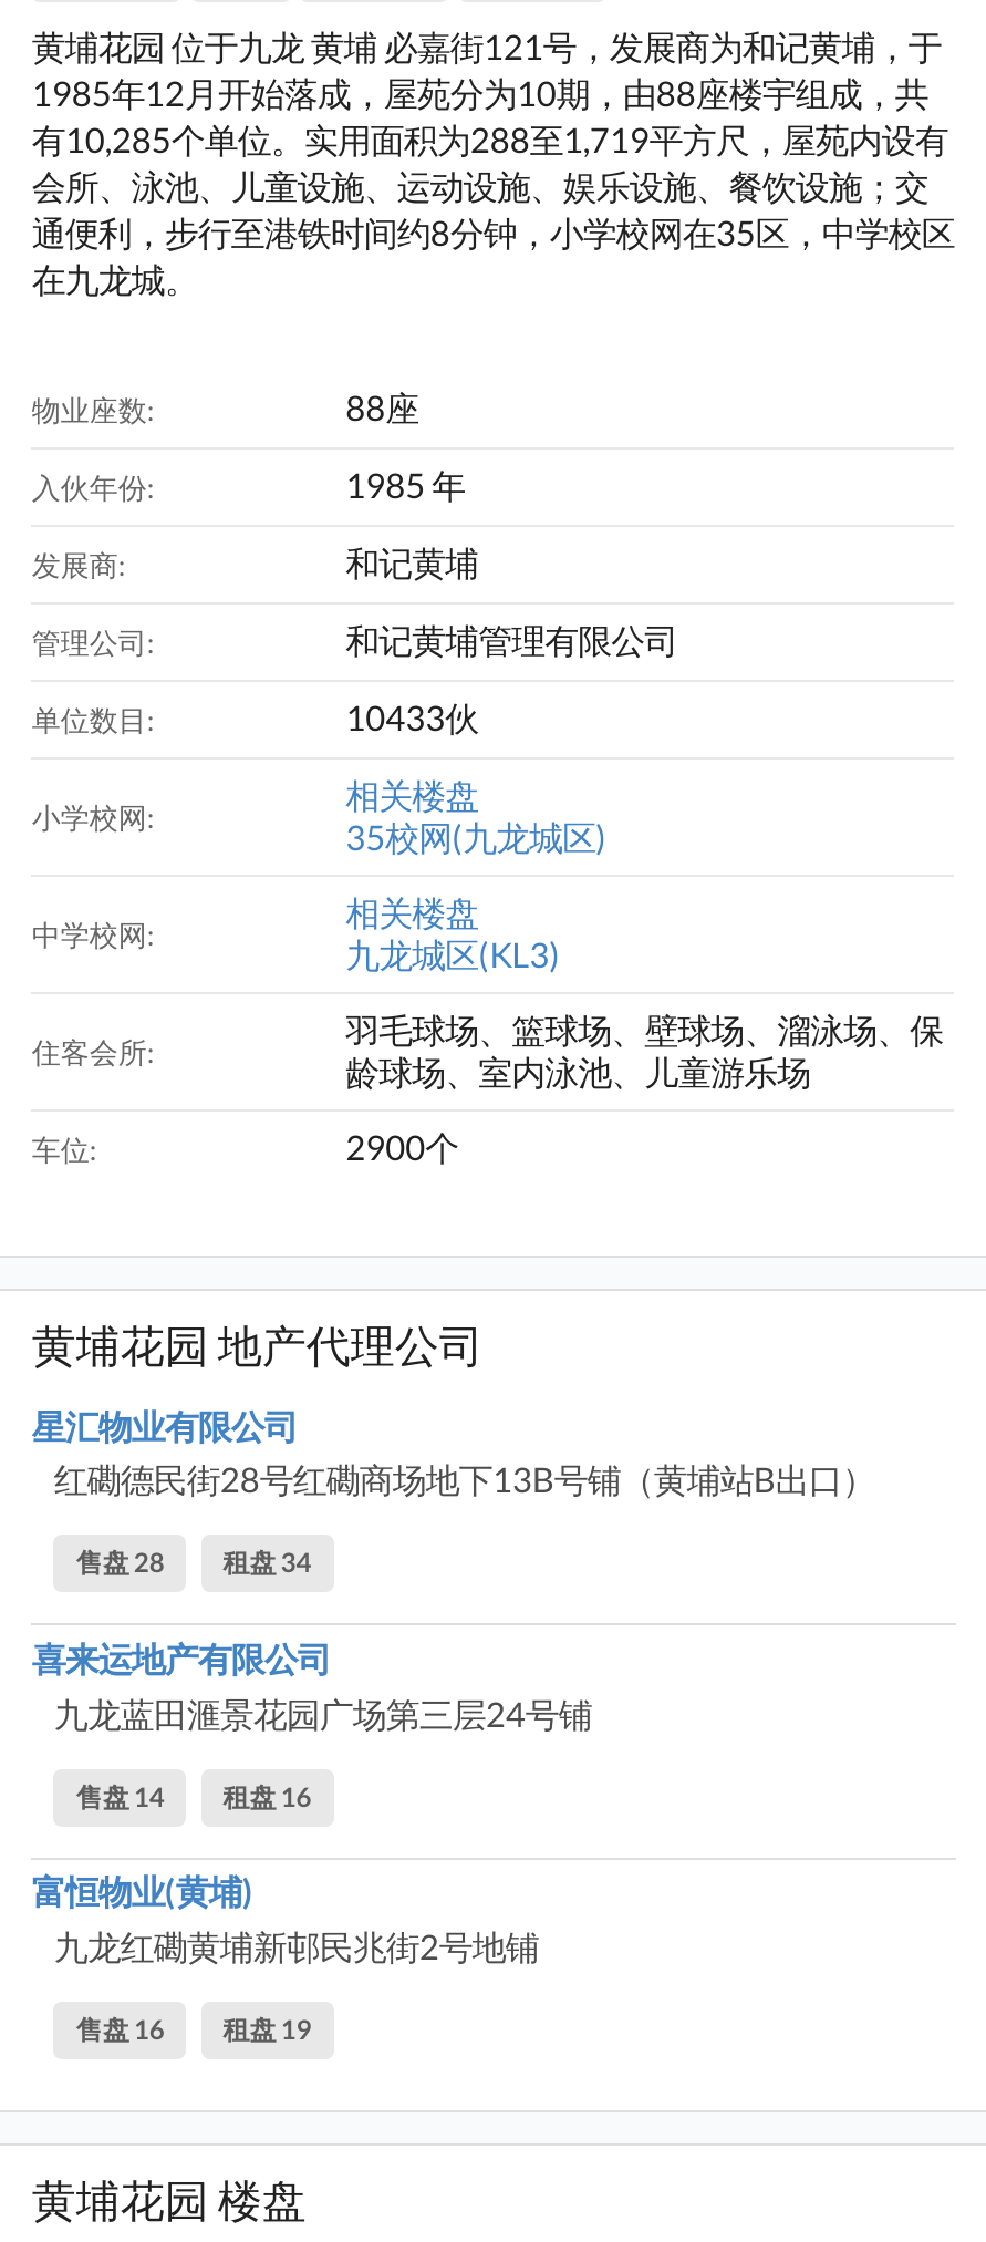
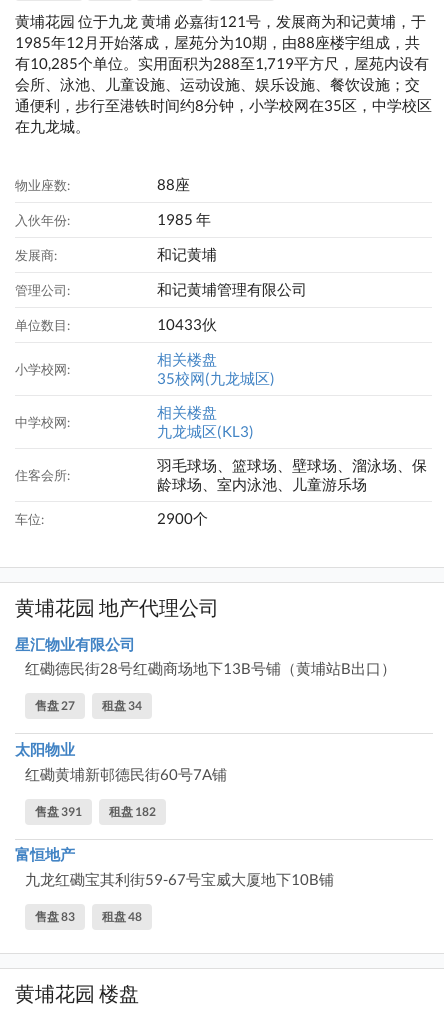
[76,1546,312,1579] 售盘 28 租盘 34 -> [35,698,142,713] 售盘 27 租盘 34
[32,1639,592,1733] 喜来运地产有限公司 | 九龙蓝田滙景花园广场第三层24号铺 -> [15,740,227,783] 太阳物业 | 红磡黄埔新邨德民街60号7A铺
[76,1779,312,1813] 售盘 14 | 租盘 16 -> [35,804,156,819] 售盘 391 | 租盘 182
[32,1872,539,1966] 富恒物业(黄埔) | 九龙红磡黄埔新邨民兆街2号地铺 -> [15,845,334,888] 富恒地产 | 九龙红磡宝其利街59-67号宝威大厦地下10B铺
[76,2013,312,2046] 售盘 16 | 租盘 19 -> [35,909,142,924] 售盘 83 | 租盘 48

